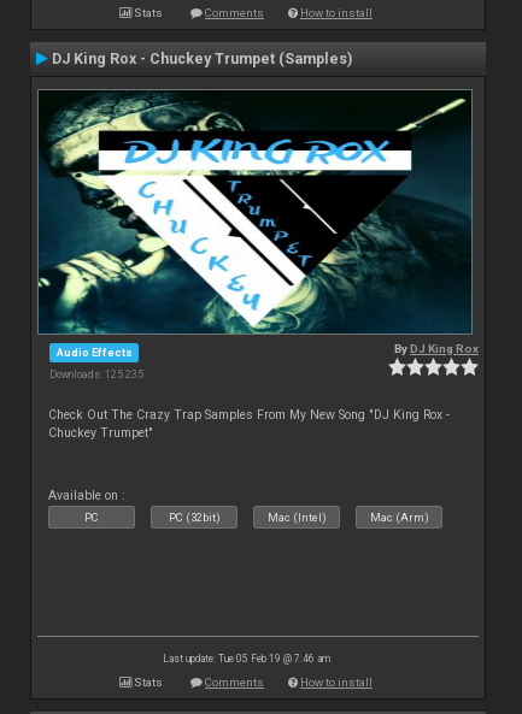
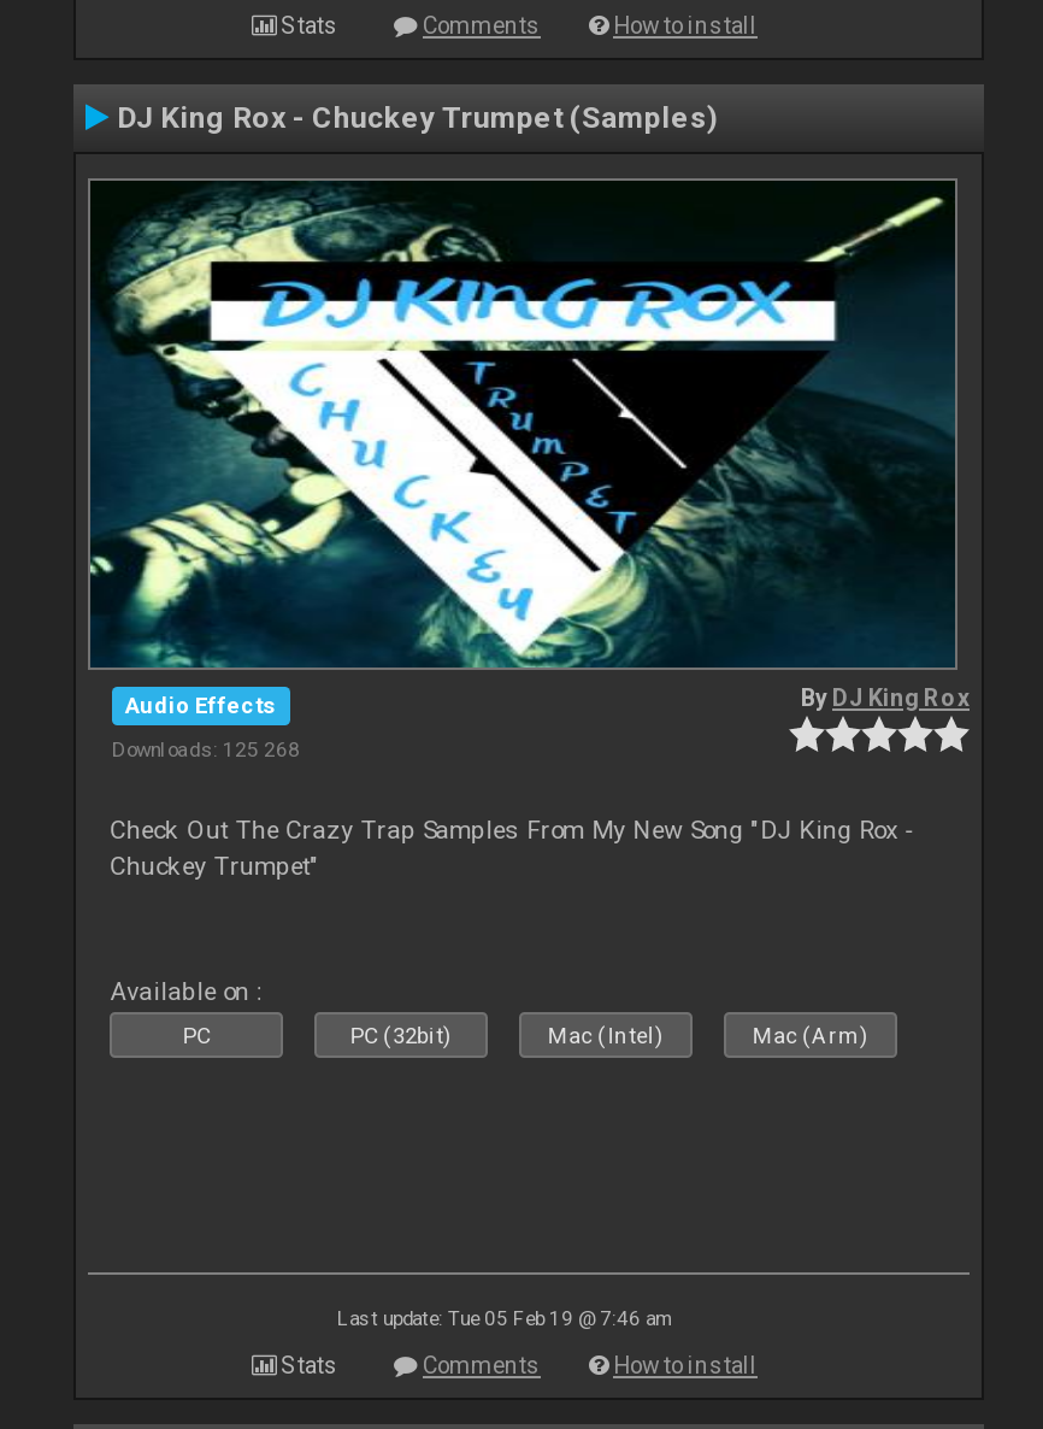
[49,368,143,380] Downloads: 125 235 -> [112,737,300,761] Downloads: 125 268

